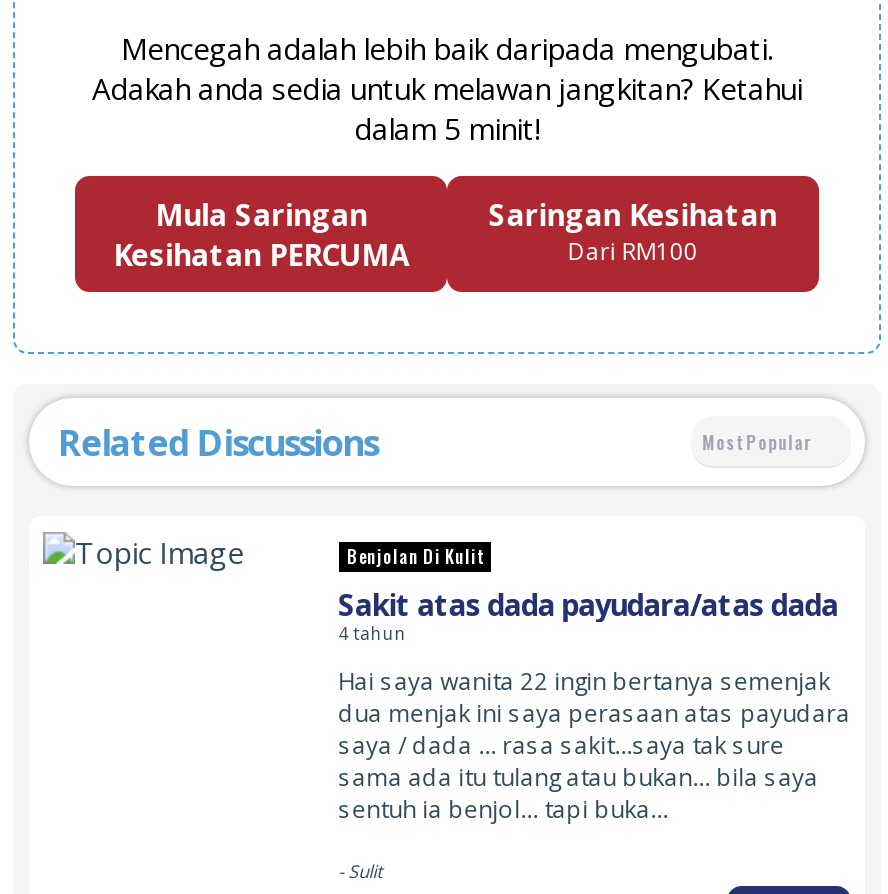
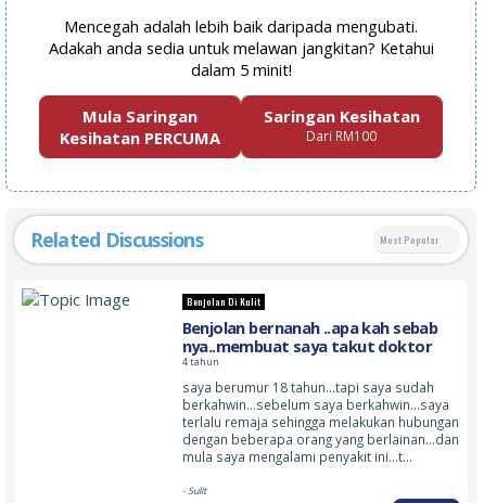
[338,583,838,623] Sakit atas dada payudara/atas dada -> [182,316,437,356] Benjolan bernanah ..apa kah sebab | nya..membuat saya takut doktor
[338,663,850,823] Hai saya wanita 22 ingin bertanya semenjak | dua menjak ini saya perasaan atas payudara | saya / dada … rasa sakit…saya tak sure | sama ada itu tulang atau bukan… bila saya | sentuh ia benjol… tapi buka… -> [182,378,459,465] saya berumur 18 tahun…tapi saya sudah | berkahwin…sebelum saya berkahwin…saya | terlalu remaja sehingga melakukan hubungan | dengan beberapa orang yang berlainan…dan | mula saya mengalami penyakit ini…t…

